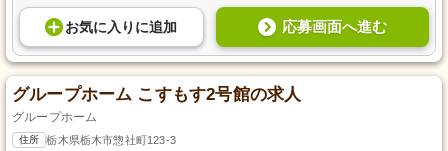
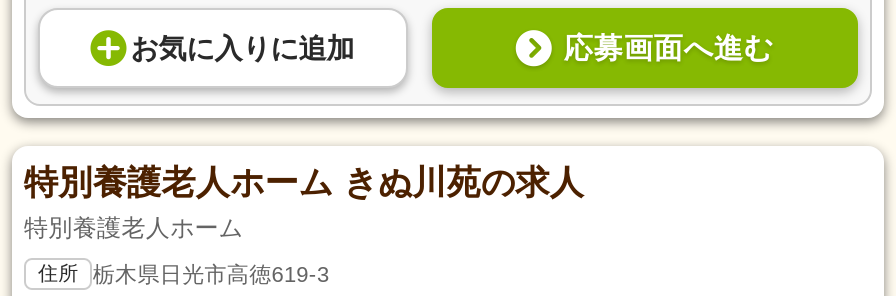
[12,85,301,124] グループホーム こすもす2号館の求人 | グループホーム -> [24,164,584,242] 特別養護老人ホーム きぬ川苑の求人 | 特別養護老人ホーム
[46,134,176,146] 栃木県栃木市惣社町123-3 -> [93,262,329,286] 栃木県日光市高徳619-3

